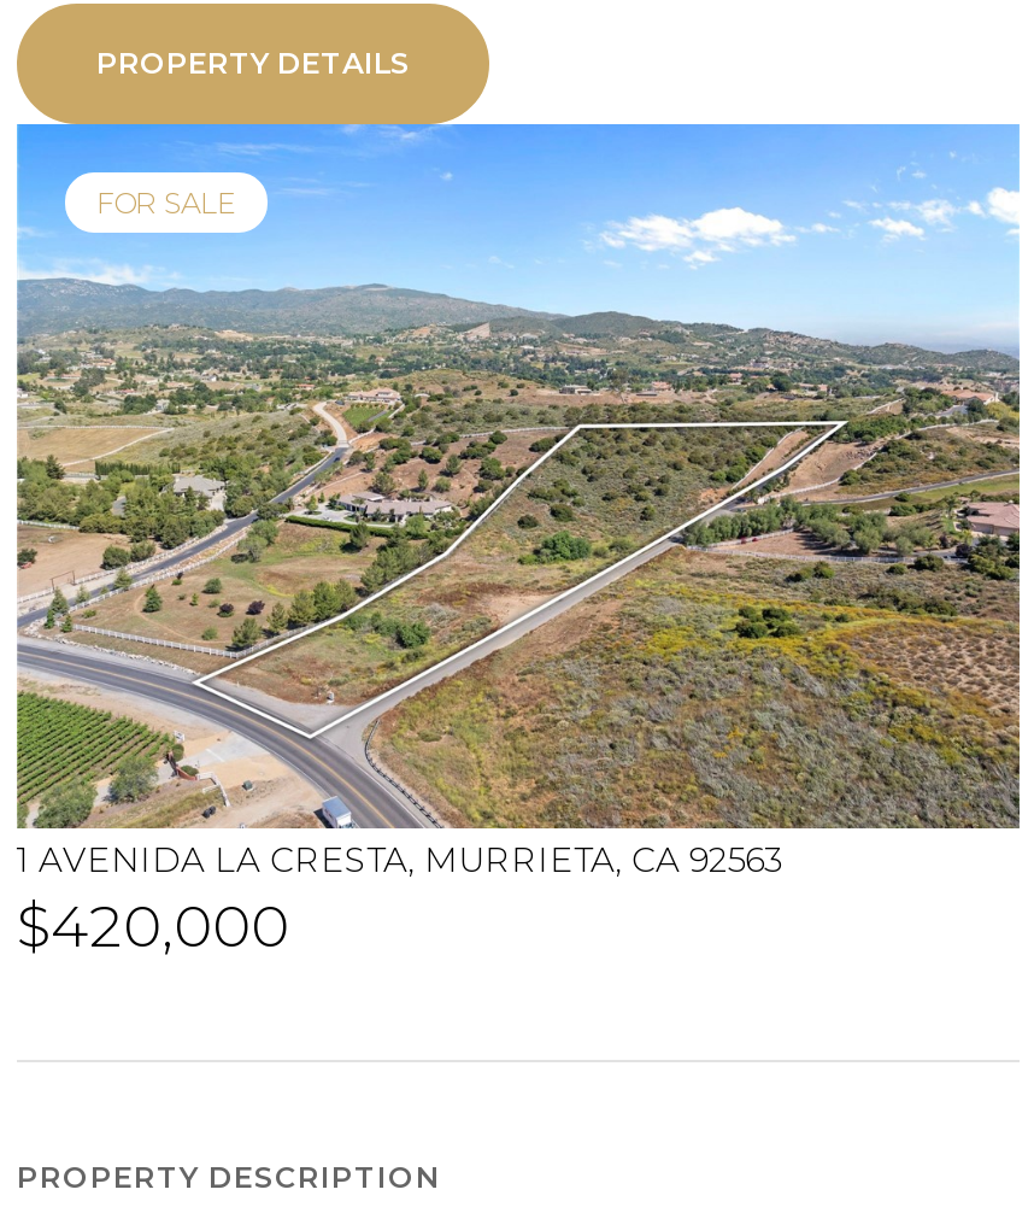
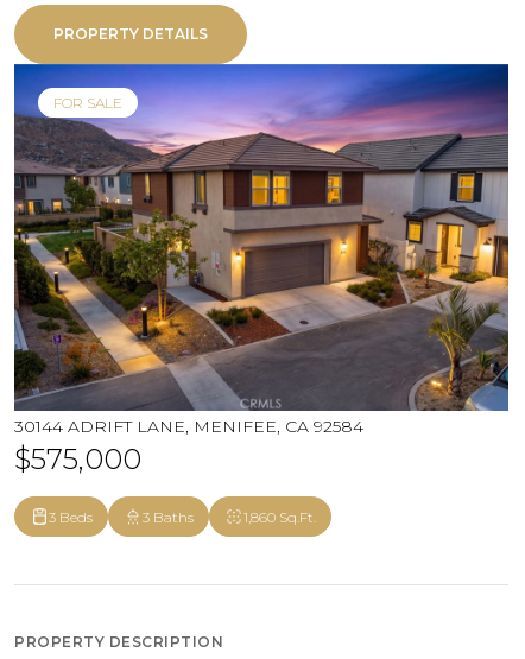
[14,122,1022,961] [image] | 1 AVENIDA LA CRESTA, MURRIETA, CA 92563 | $420,000 -> [13,63,510,525] [image] | 30144 ADRIFT LANE, MENIFEE, CA 92584 | $575,000 | 3 Beds | 3 Baths | 1,860 Sq.Ft.

